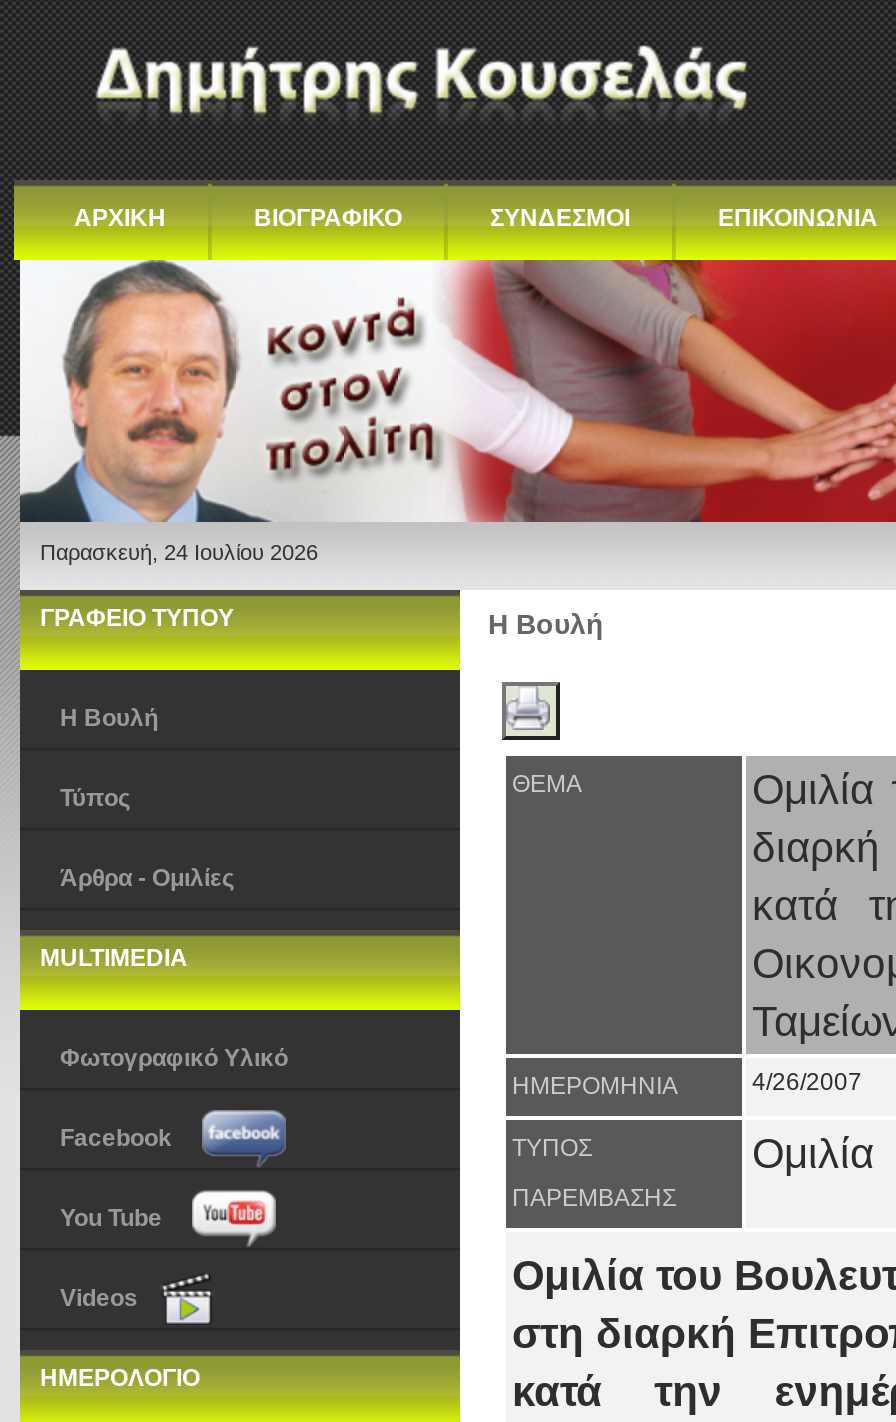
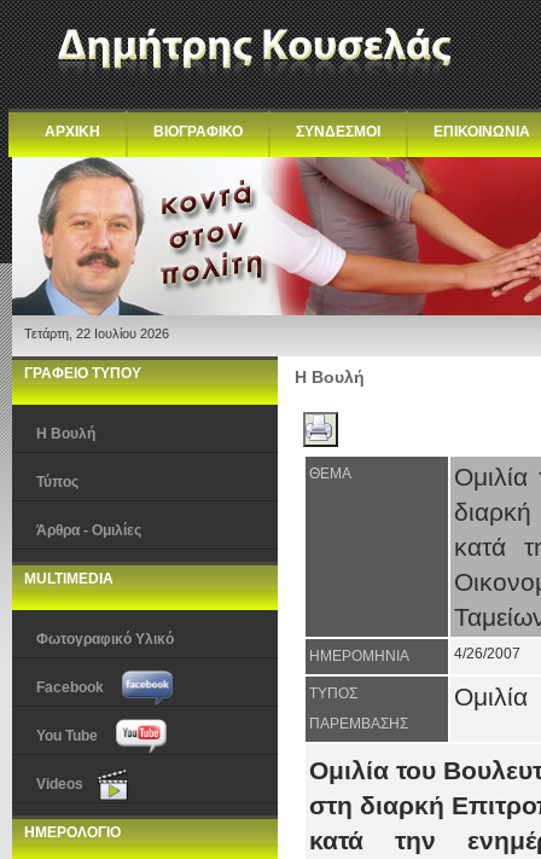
[40,540,318,564] Παρασκευή, 24 Ιουλίου 2026 -> [24,326,169,341] Τετάρτη, 22 Ιουλίου 2026

